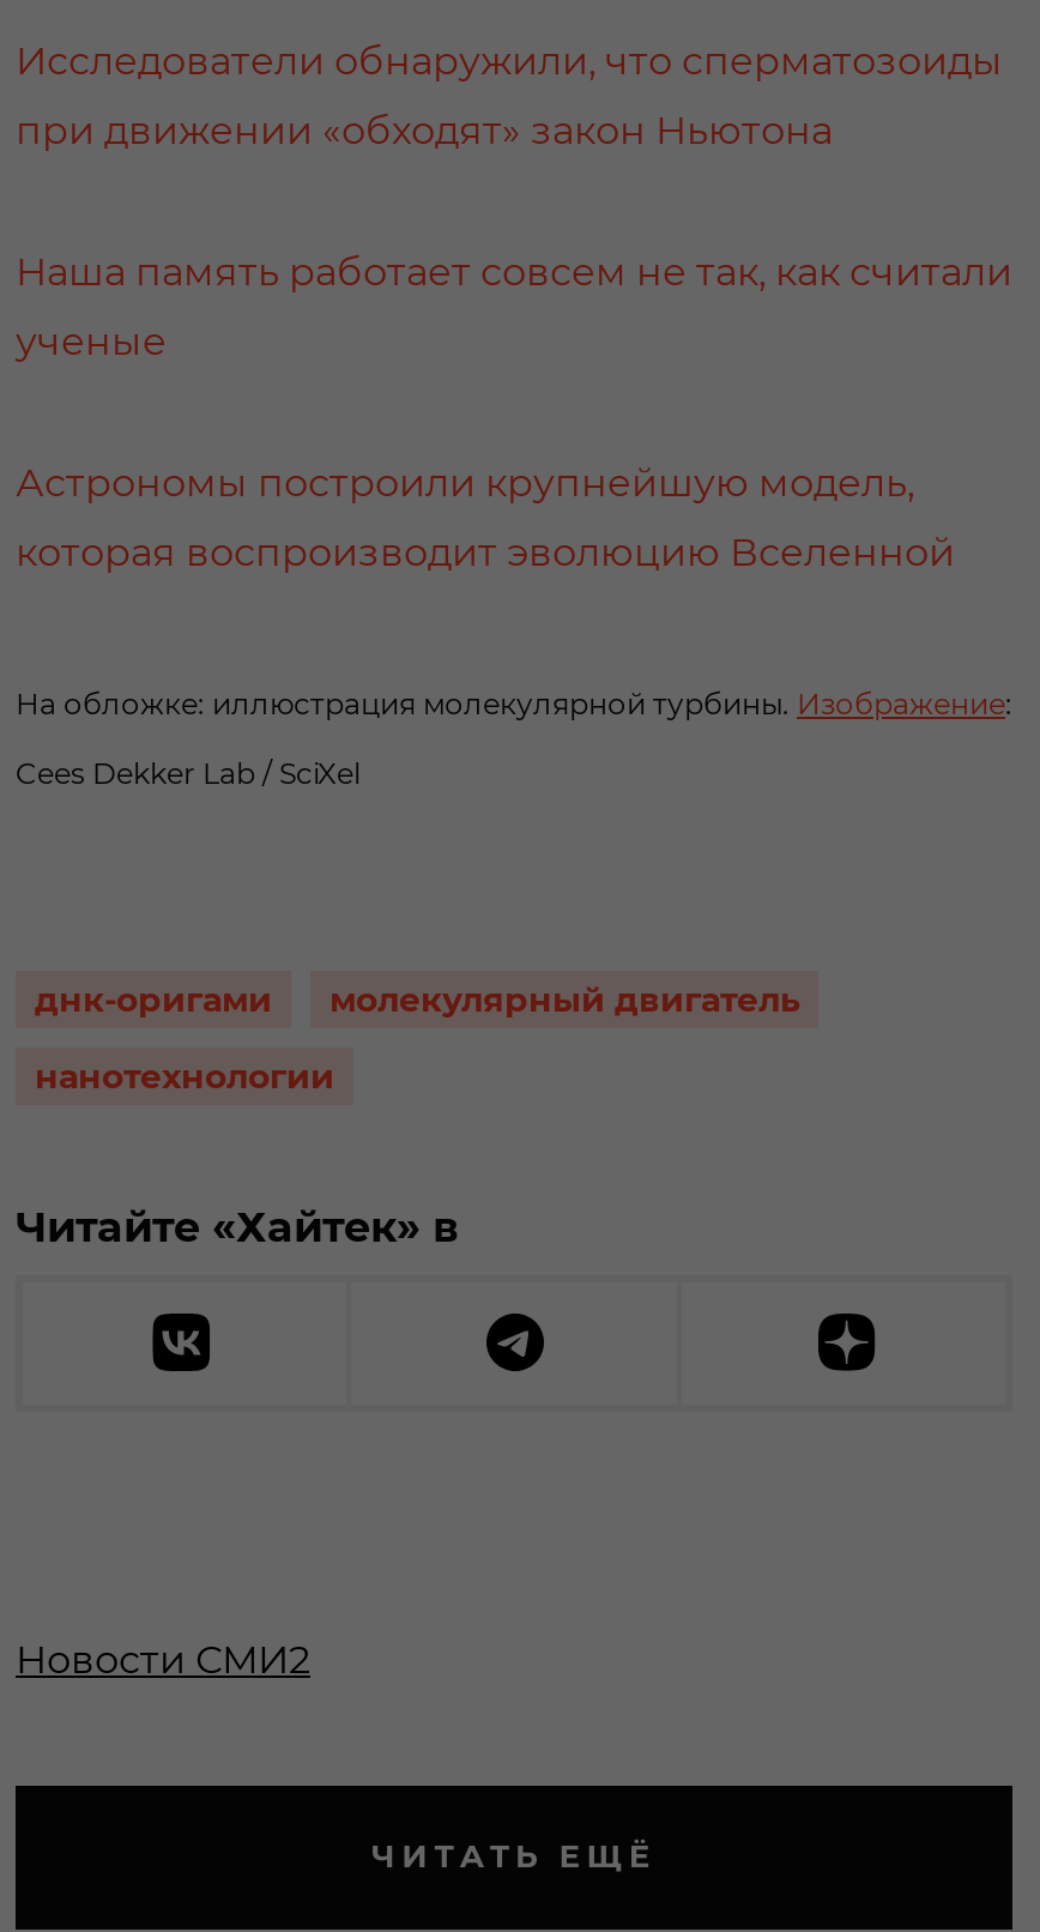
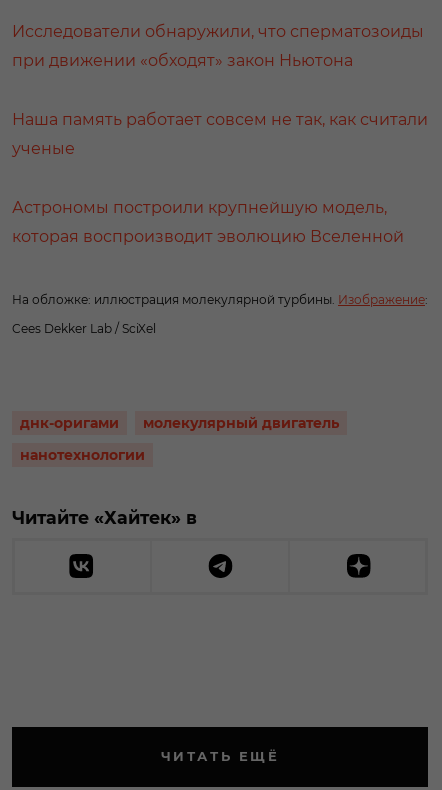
[16,1637,310,1682] Новости СМИ2 -> none

